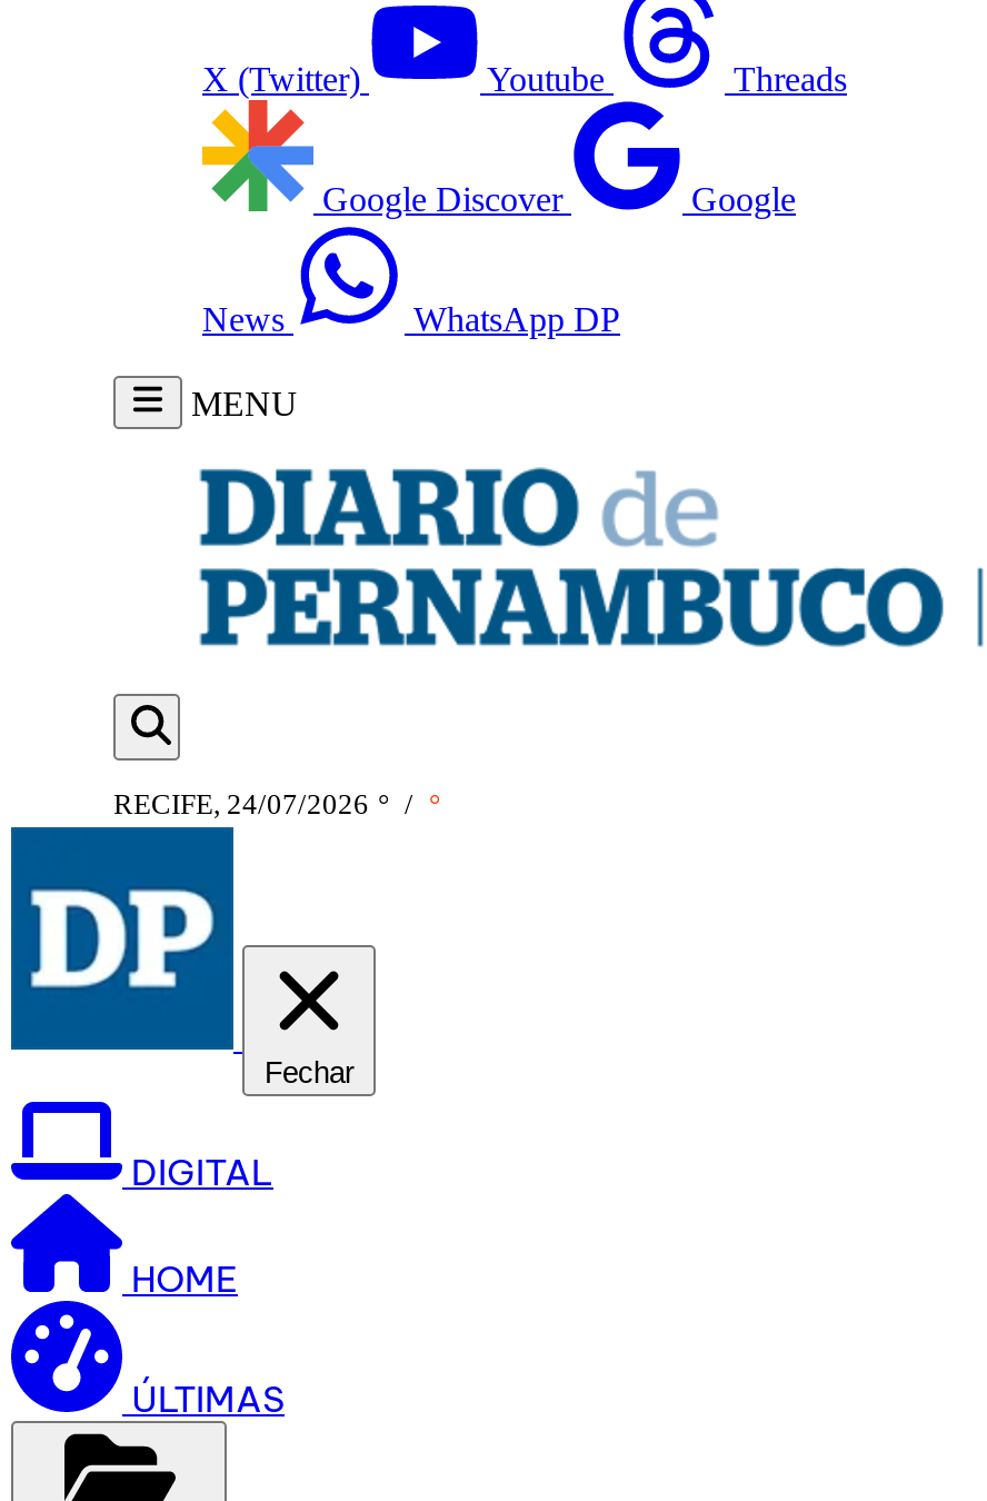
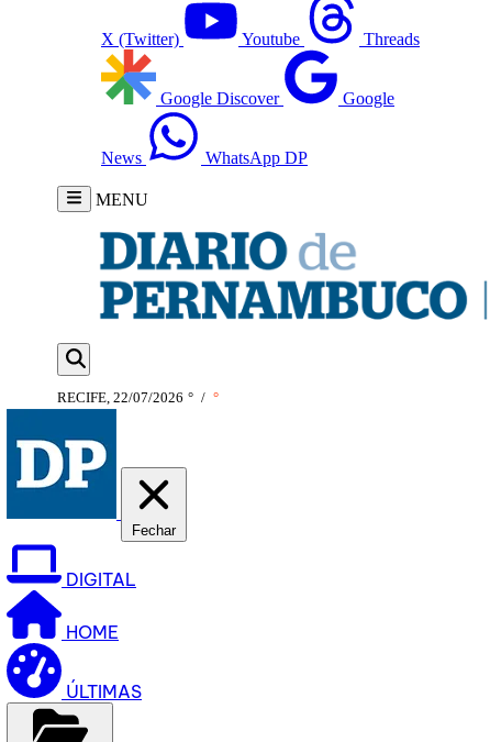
[113,787,440,821] RECIFE, 24/07/2026 ° / ° -> [57,389,219,406] RECIFE, 22/07/2026 ° / °

